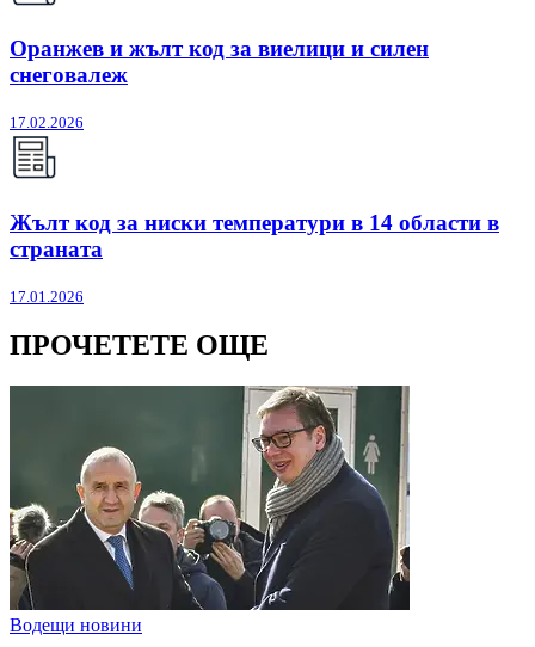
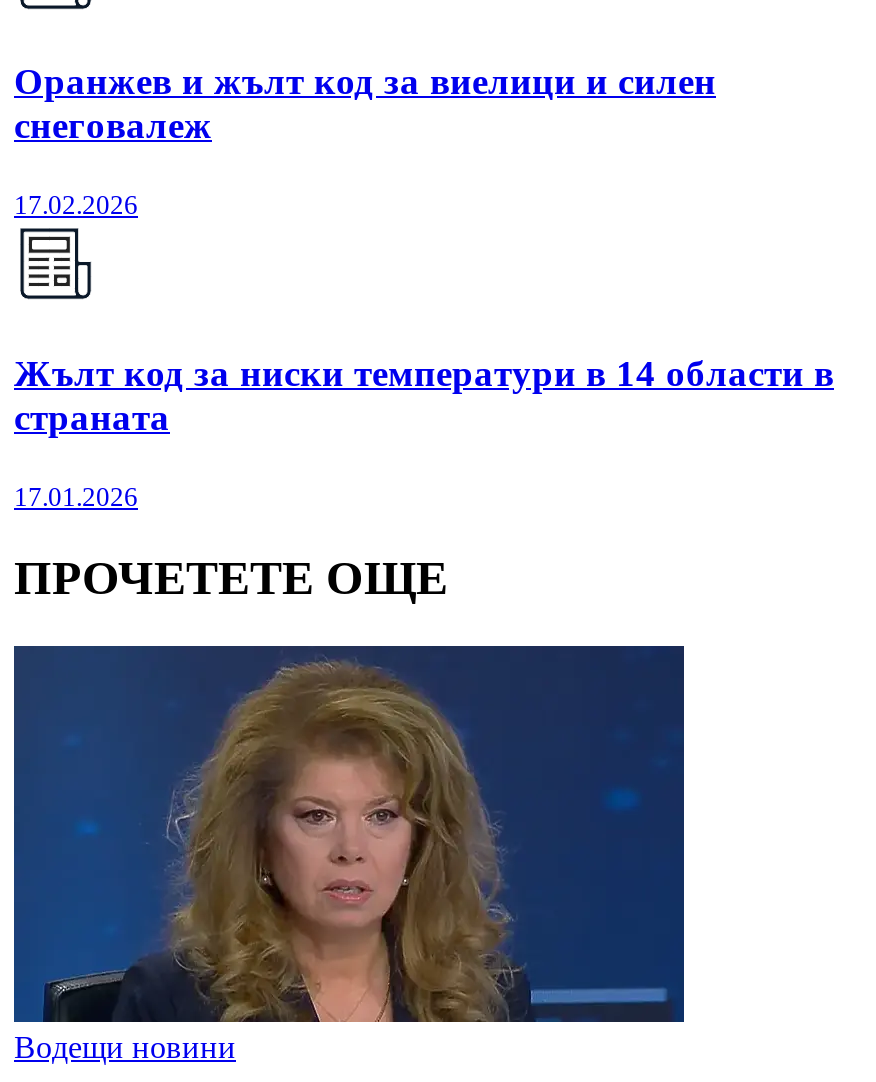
[8,384,411,611] [image] -> [12,644,686,1024] [image]

